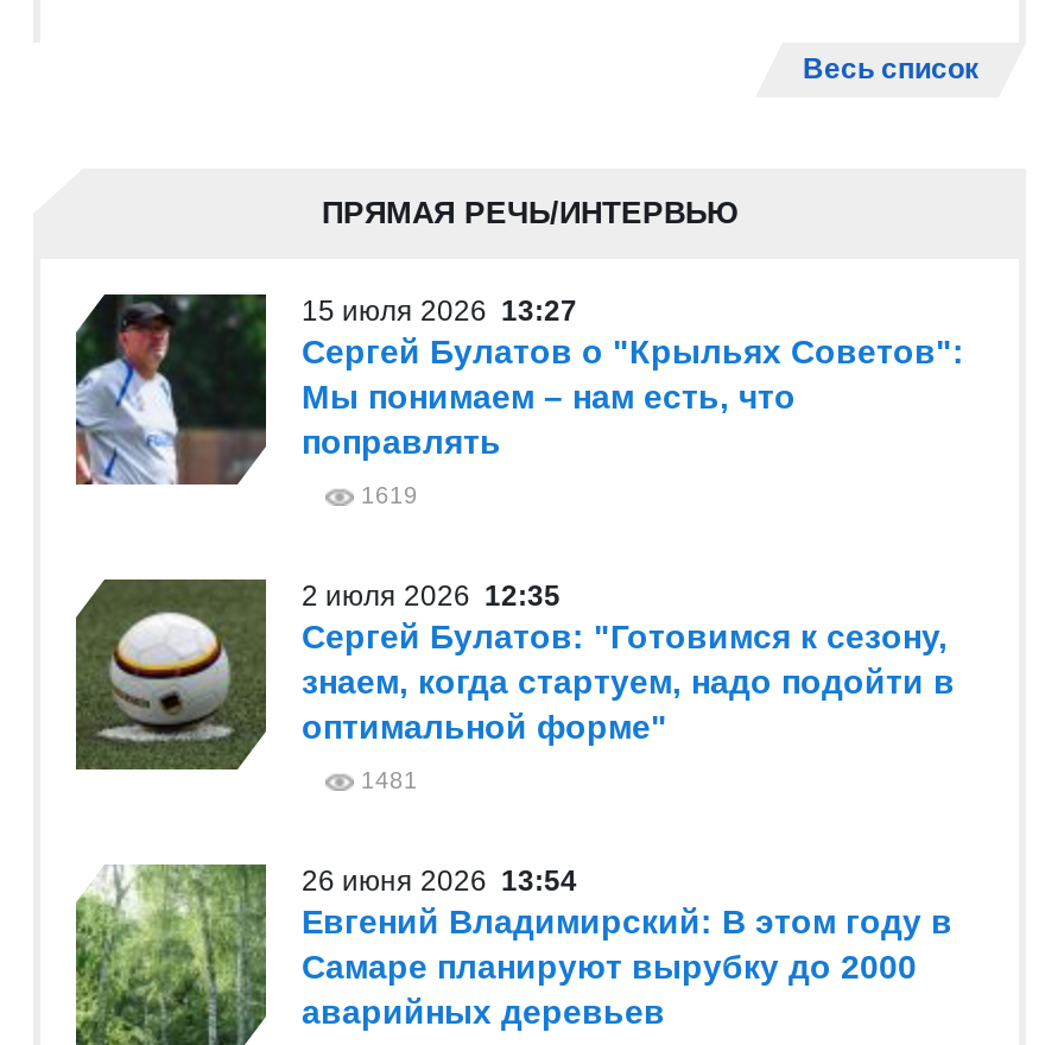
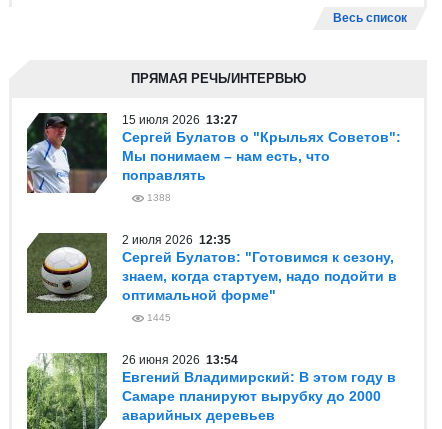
[361,482,418,508] 1619 -> [147,192,171,203] 1388
[361,767,418,793] 1481 -> [147,312,171,323] 1445

